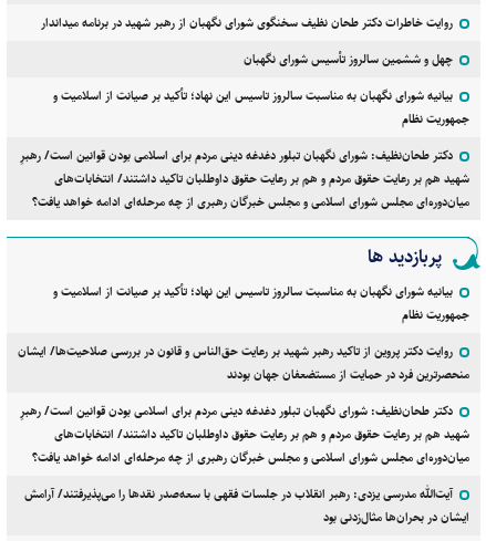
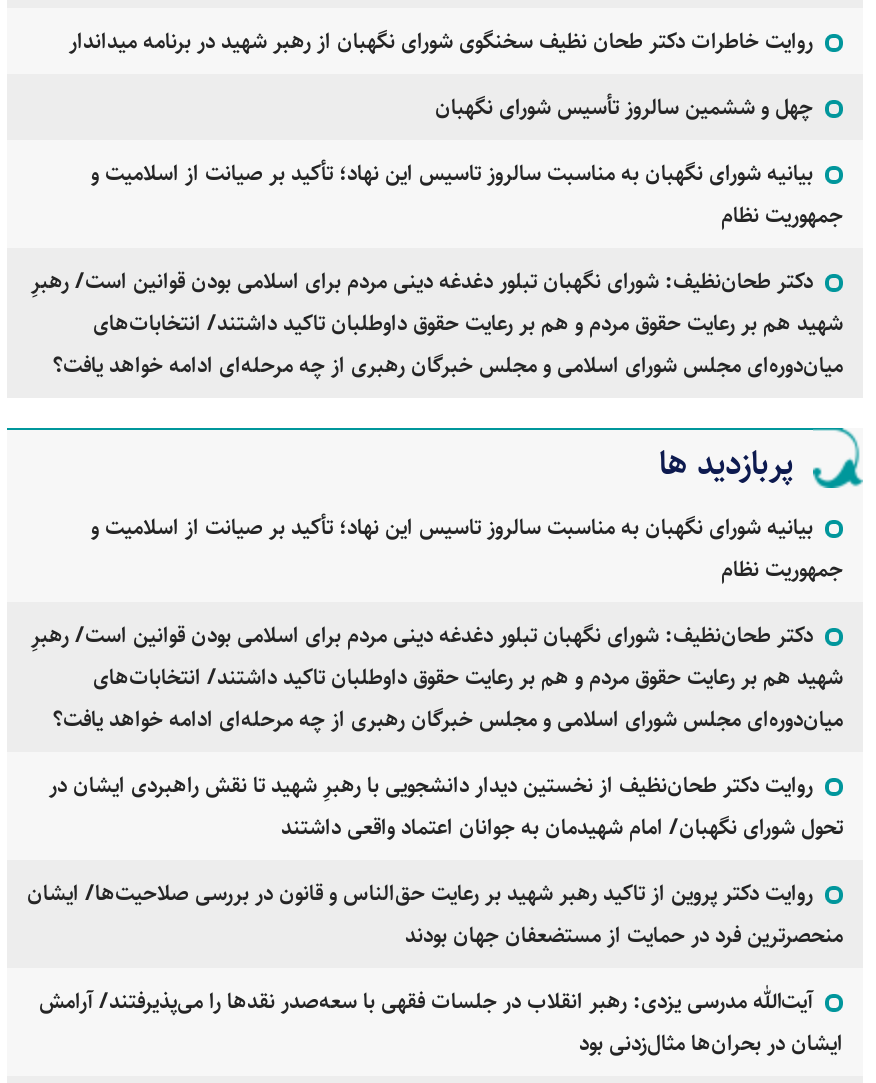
moved [18,342,469,384] -> [27,876,843,952]: روایت دکتر پروین از تاکید رهبر شهید بر رعایت حق‌الناس و قانون در بررسی صلاحیت‌ها/ ایشان | منحصرترین فرد در حمایت از مستضعفان جهان بودند
moved [20,401,469,467] -> [31,618,843,736]: دکتر طحان‌نظیف: شورای نگهبان تبلور دغدغه دینی مردم برای اسلامی بودن قوانین است/ رهبرِ | شهید هم بر رعایت حقوق مردم و هم بر رعایت حقوق داوطلبان تاکید داشتند/ انتخابات‌های | میان‌دوره‌ای مجلس شورای اسلامی و مجلس خبرگان رهبری از چه مرحله‌ای ادامه خواهد یافت؟
none -> [49,768,843,844] روایت دکتر طحان‌نظیف از نخستین دیدار دانشجویی با رهبرِ شهید تا نقش راهبردی ایشان در | تحول شورای نگهبان/ امام شهیدمان به جوانان اعتماد واقعی داشتند

